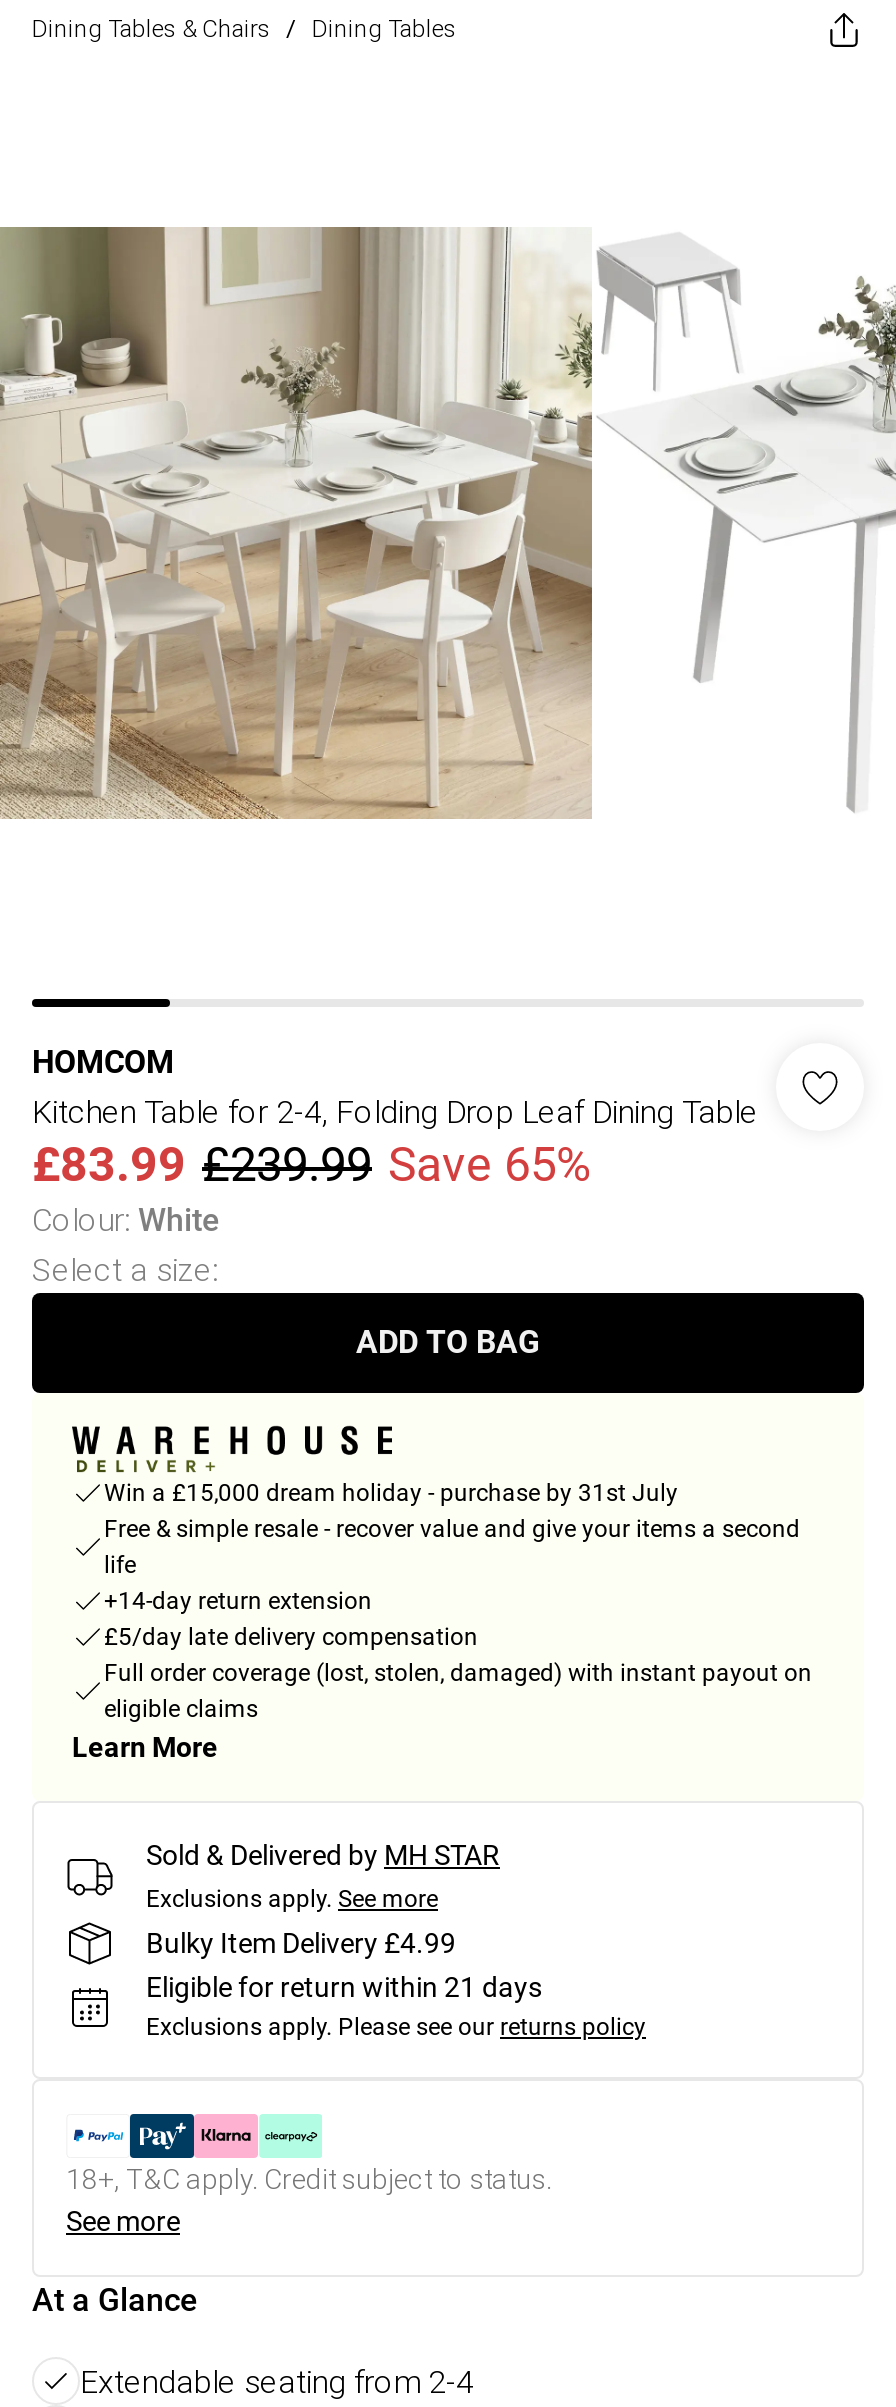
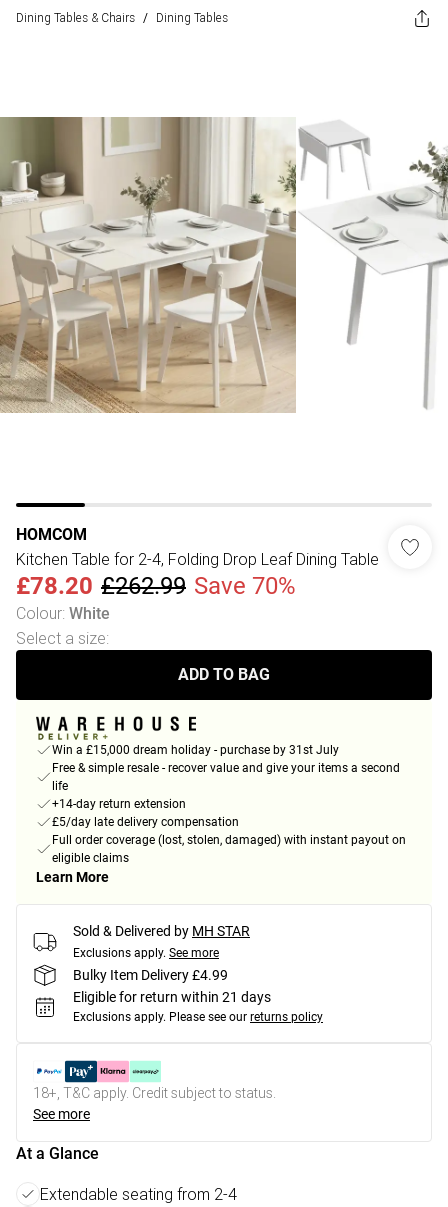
[32,1137,592,1193] £83.99 £239.99 Save 65% -> [16,572,296,600] £78.20 £262.99 Save 70%

